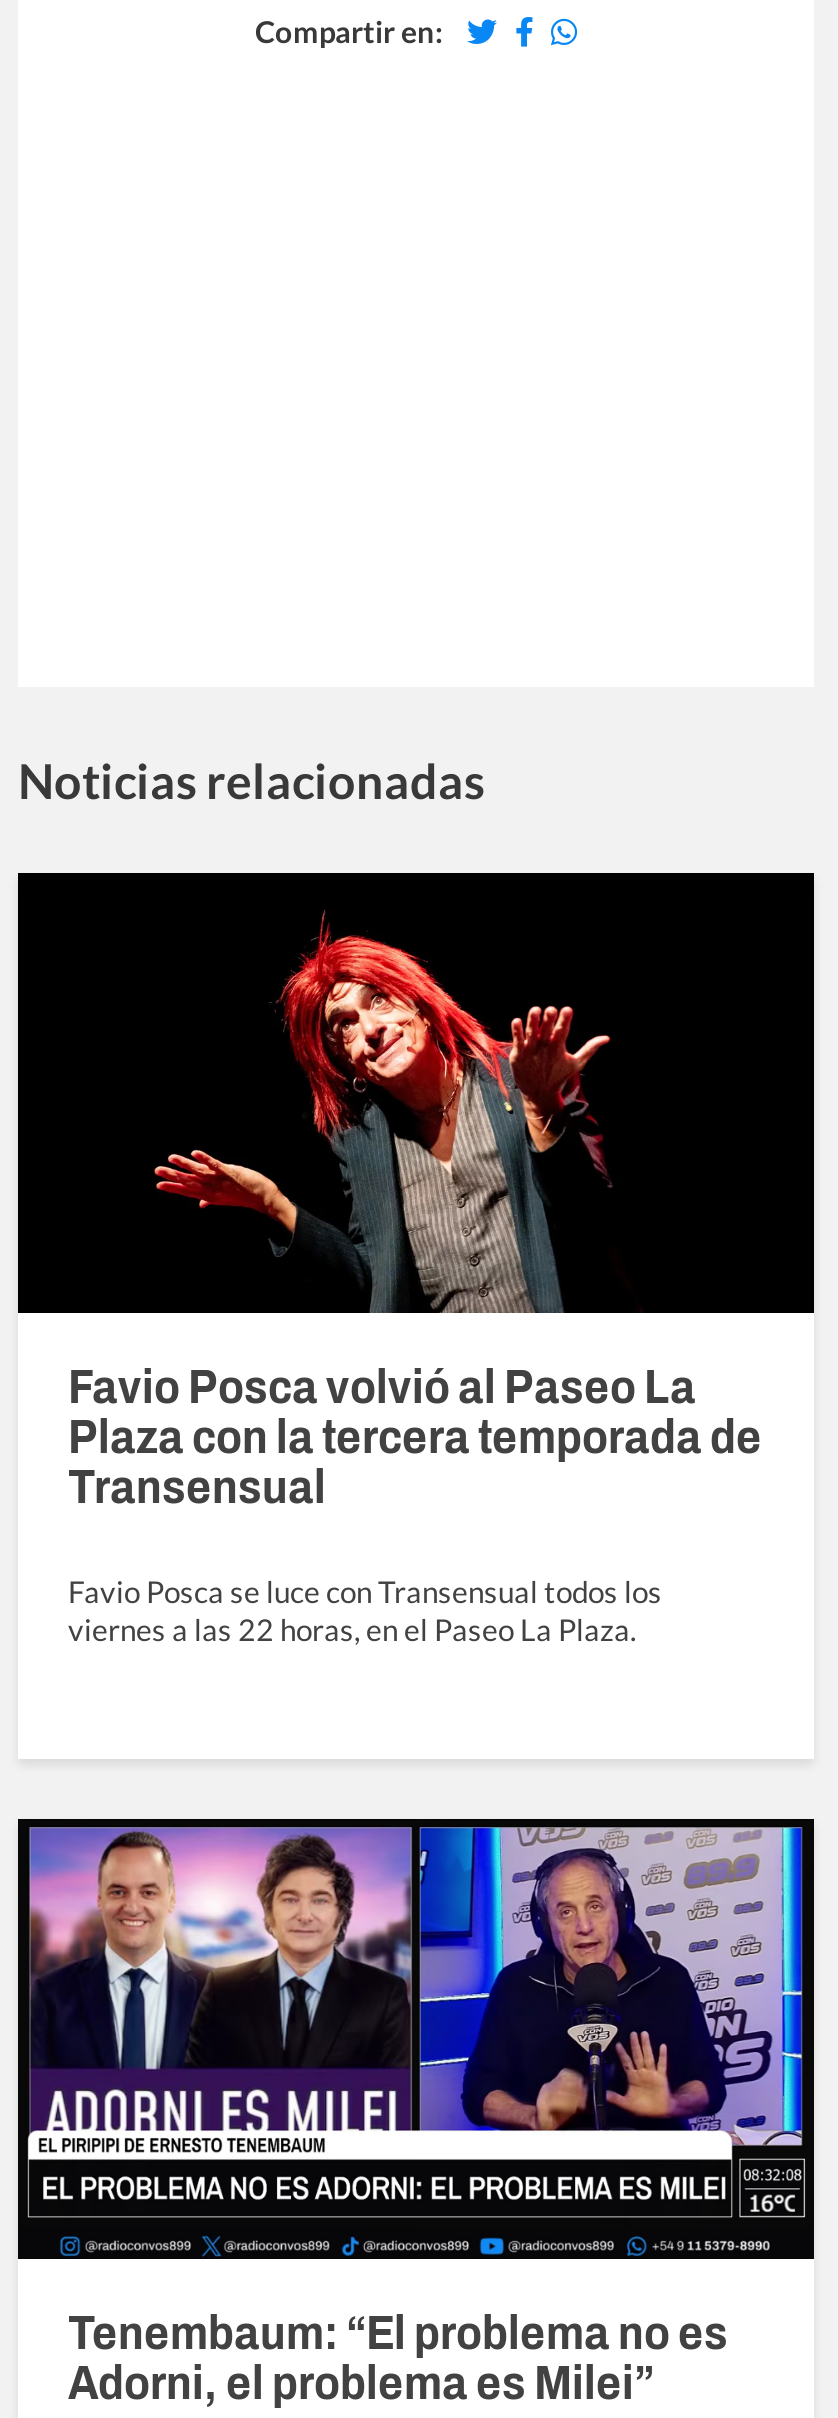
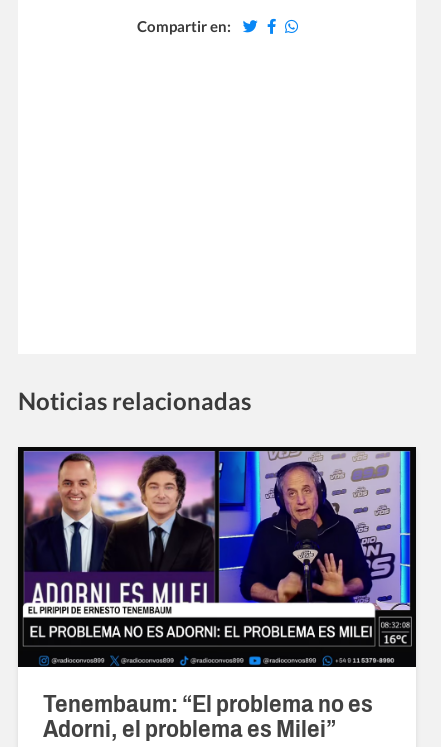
[28,881,806,1647] [image] | Favio Posca volvió al Paseo La | Plaza con la tercera temporada de | Transensual | Favio Posca se luce con Transensual todos los | viernes a las 22 horas, en el Paseo La Plaza. -> none

